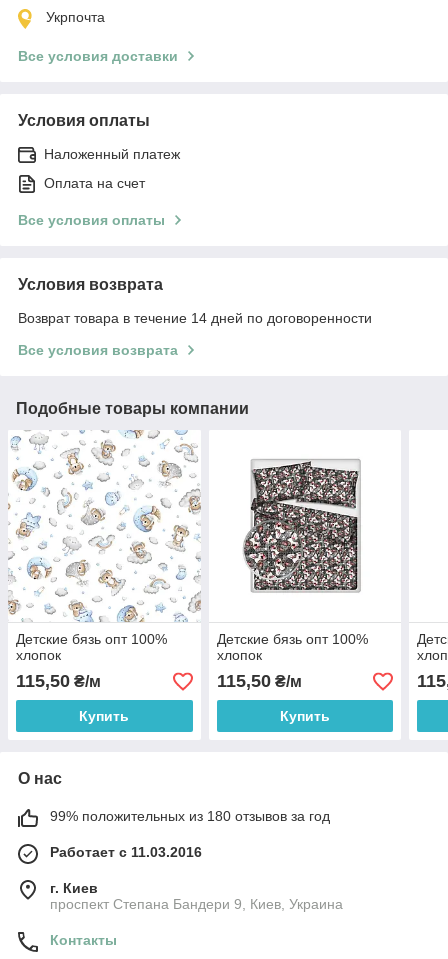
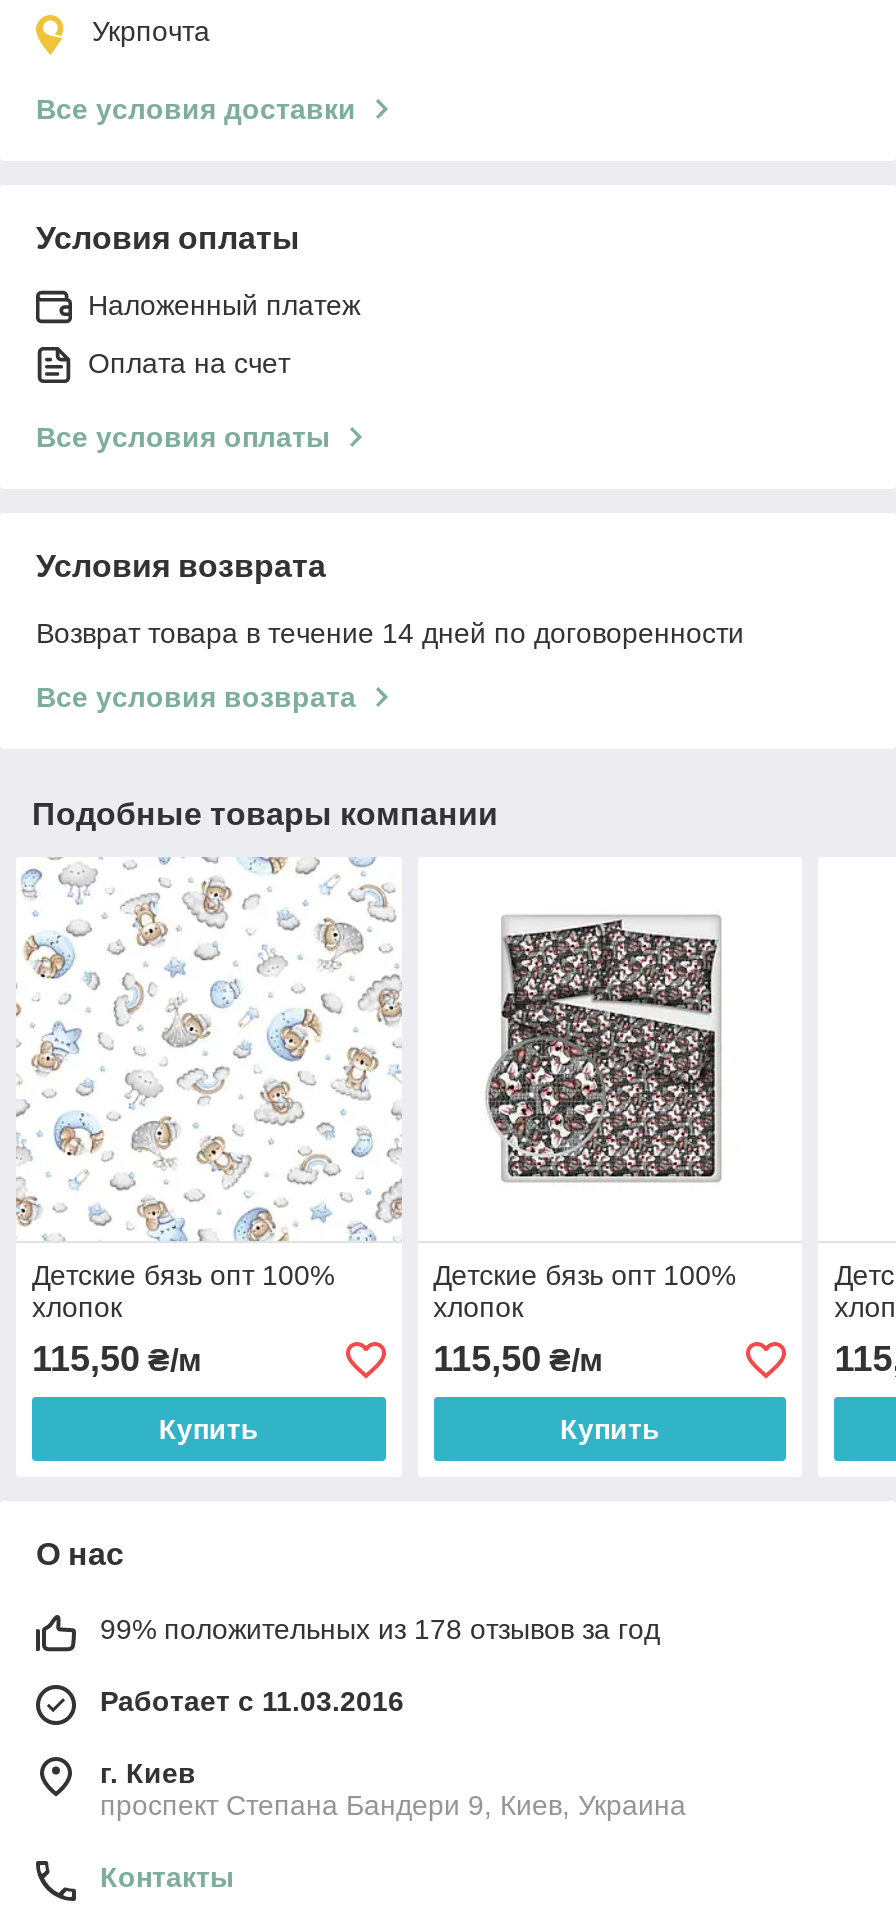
[50,808,330,824] 99% положительных из 180 отзывов за год -> [100,1614,660,1646] 99% положительных из 178 отзывов за год

